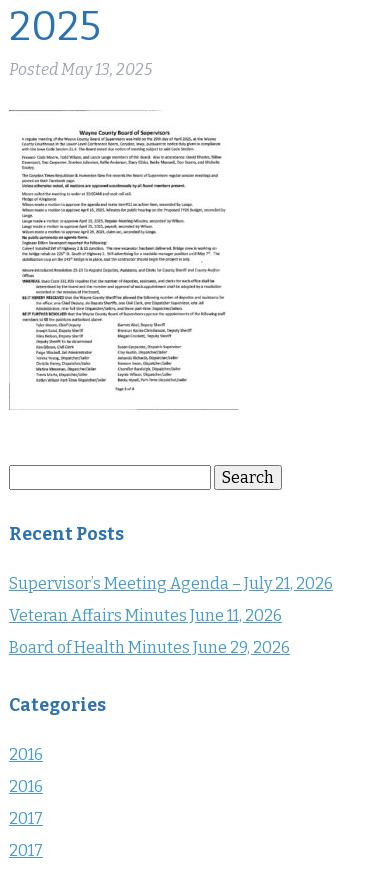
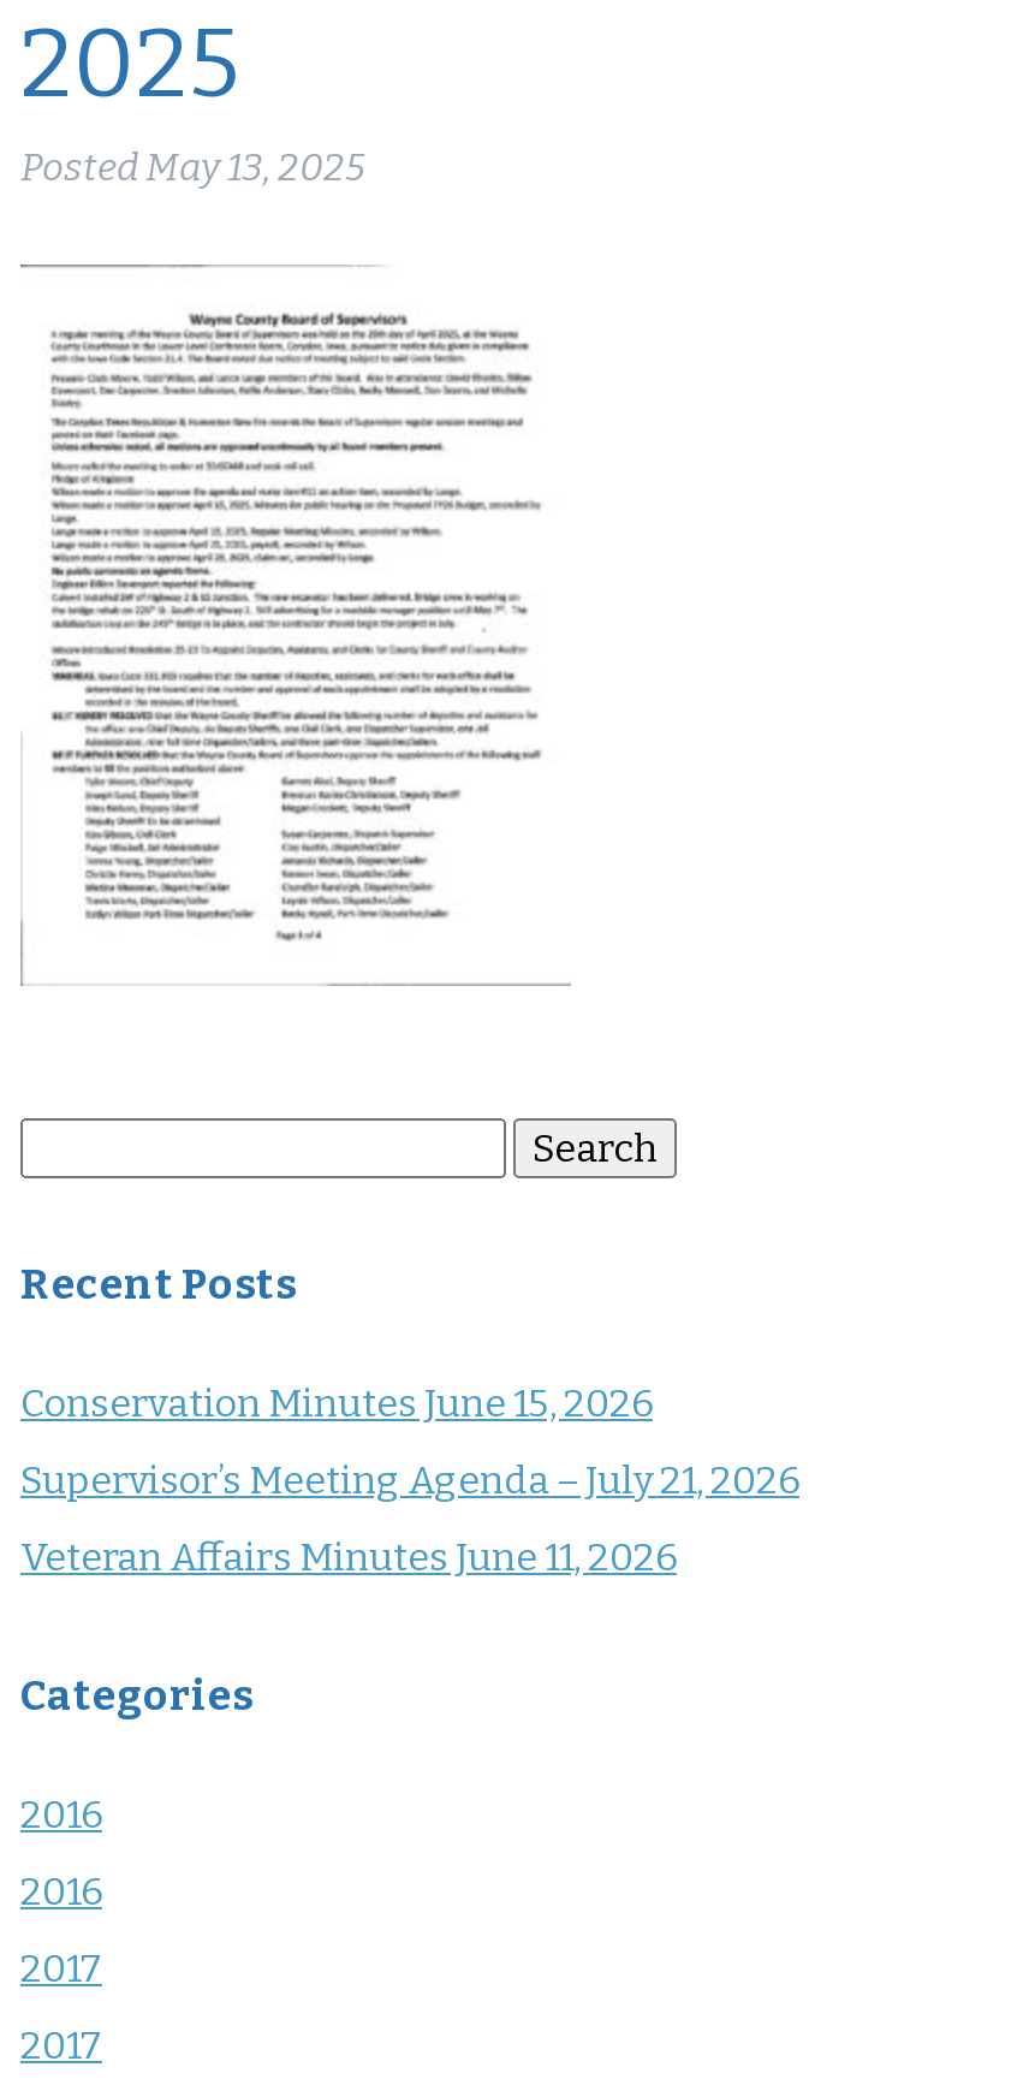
none -> [20,1381,653,1427] Conservation Minutes June 15, 2026
moved [9,574,333,625] -> [20,1458,799,1581]: Supervisor’s Meeting Agenda – July 21, 2026 | Veteran Affairs Minutes June 11, 2026
[9,638,290,657] Board of Health Minutes June 29, 2026 -> none

